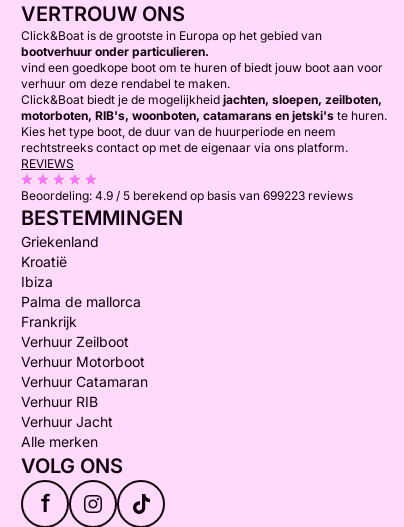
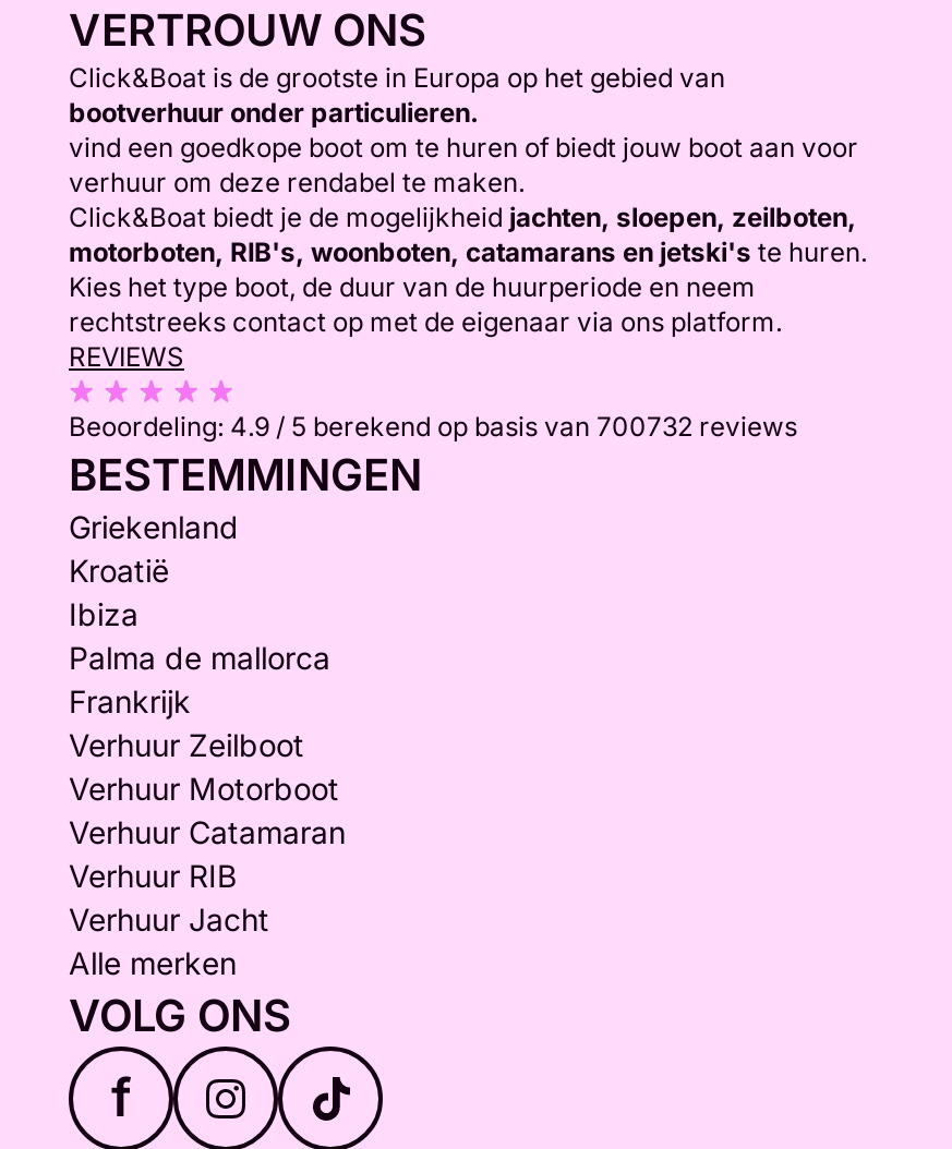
[21,188,353,203] Beoordeling: 4.9 / 5 berekend op basis van 699223 reviews -> [69,410,797,443] Beoordeling: 4.9 / 5 berekend op basis van 700732 reviews

